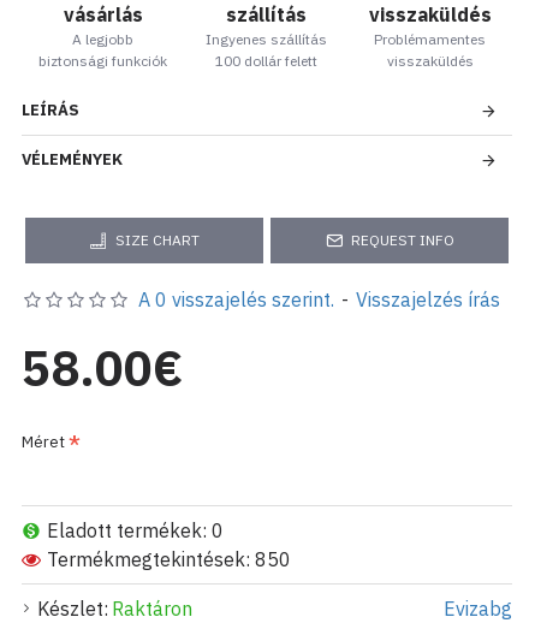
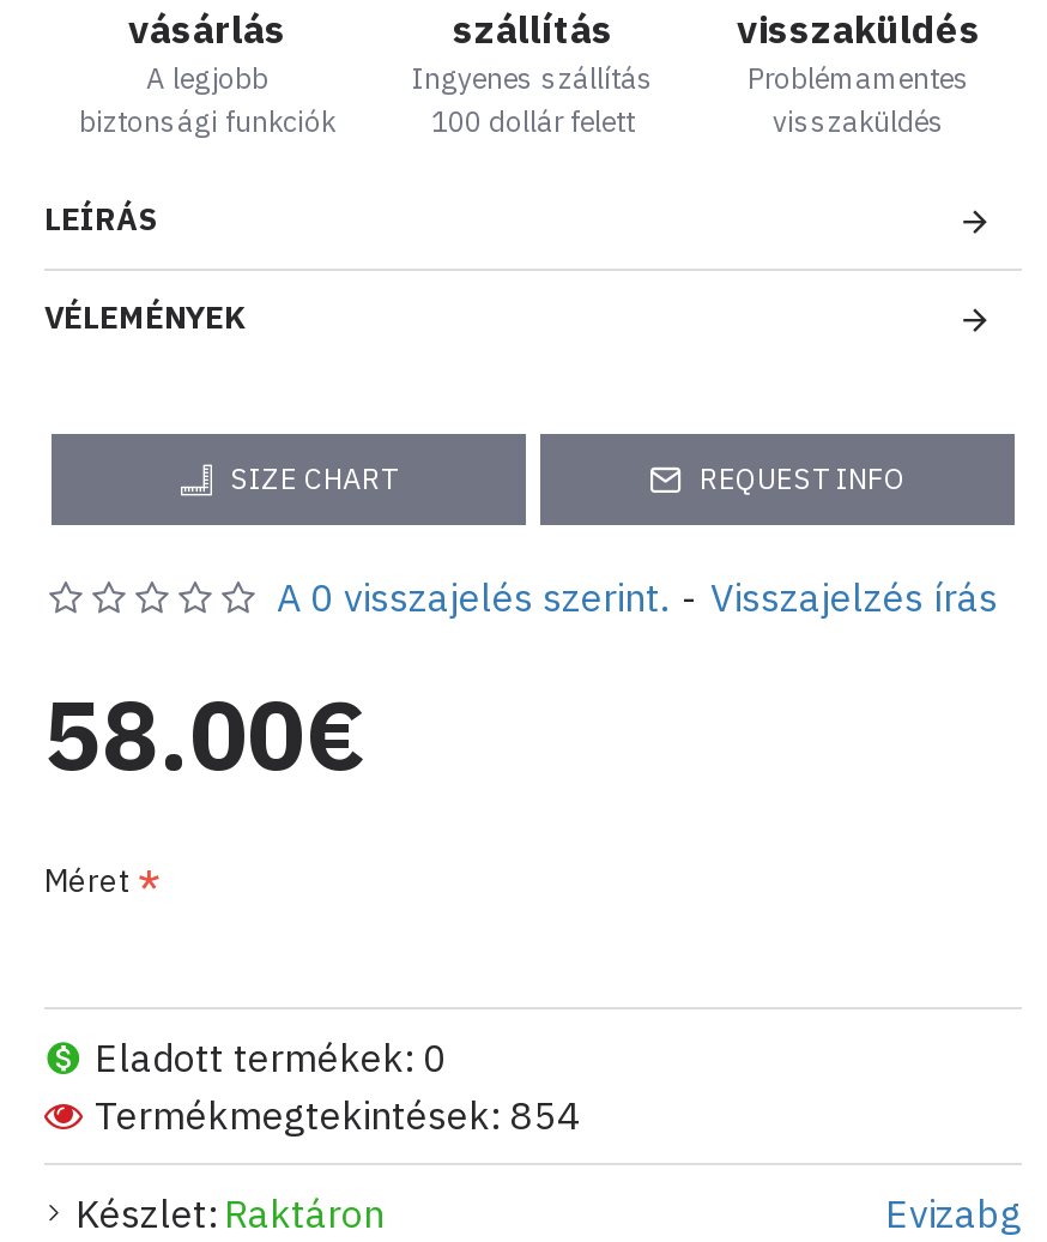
[47,548,291,572] Termékmegtekintések: 850 -> [95,1092,581,1140] Termékmegtekintések: 854

